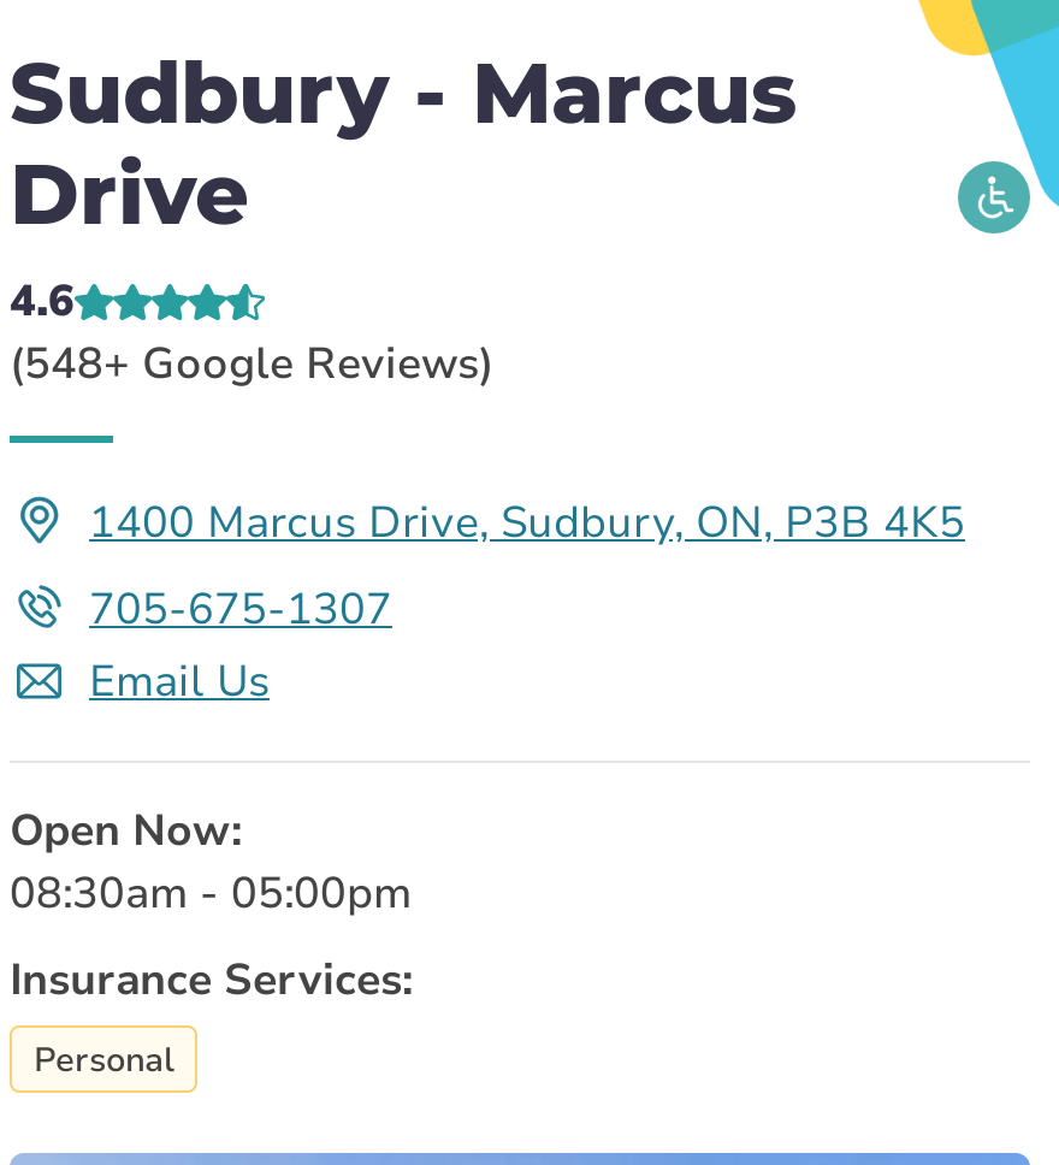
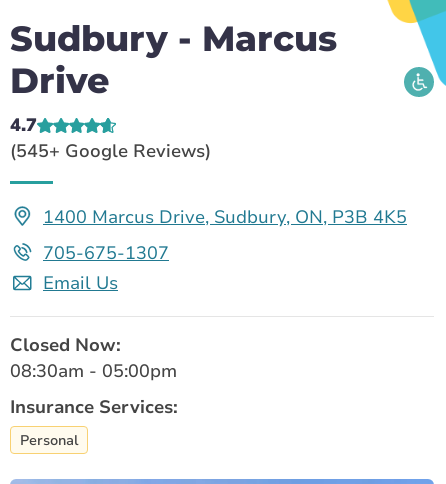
[10,272,75,330] 4.6 -> [10,113,37,137] 4.7
[10,335,493,392] (548+ Google Reviews) -> [10,139,211,163] (545+ Google Reviews)
[10,802,243,859] Open Now: -> [10,333,121,357] Closed Now:

